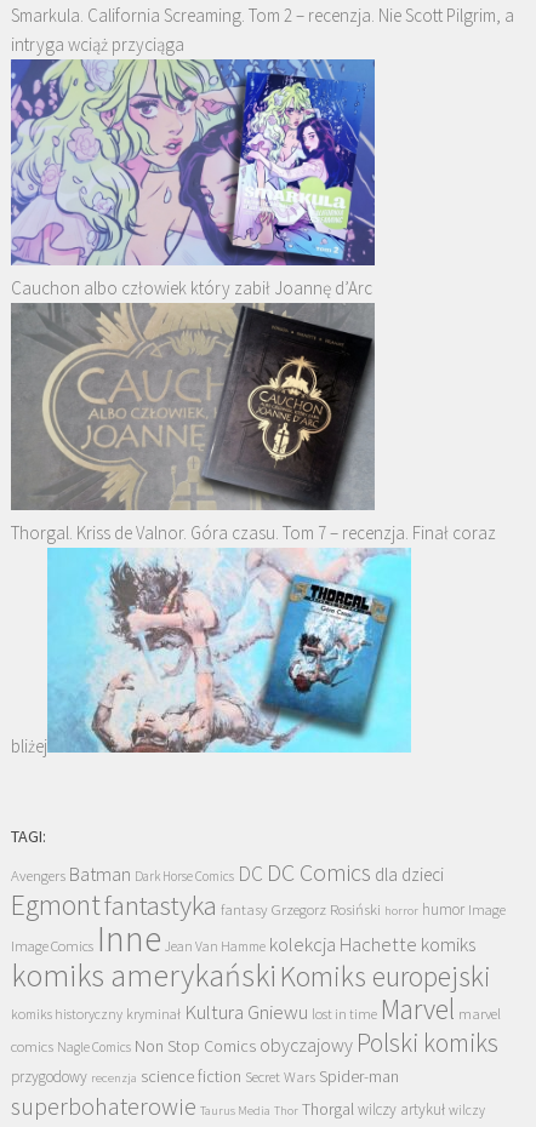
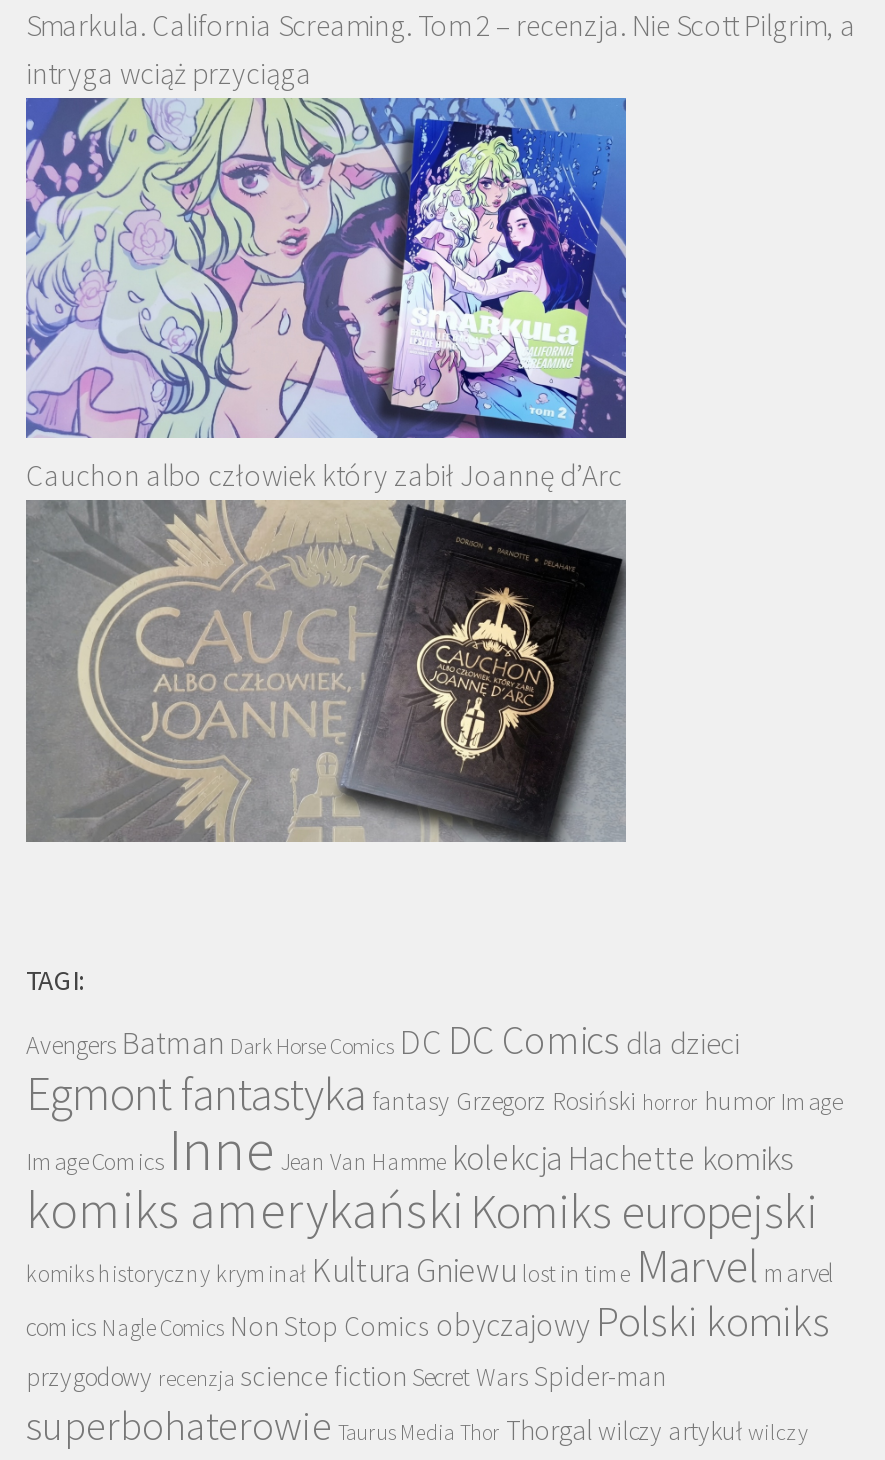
[11,521,496,544] Thorgal. Kriss de Valnor. Góra czasu. Tom 7 – recenzja. Finał coraz -> none
[11,554,412,758] [image] | bliżej -> none

